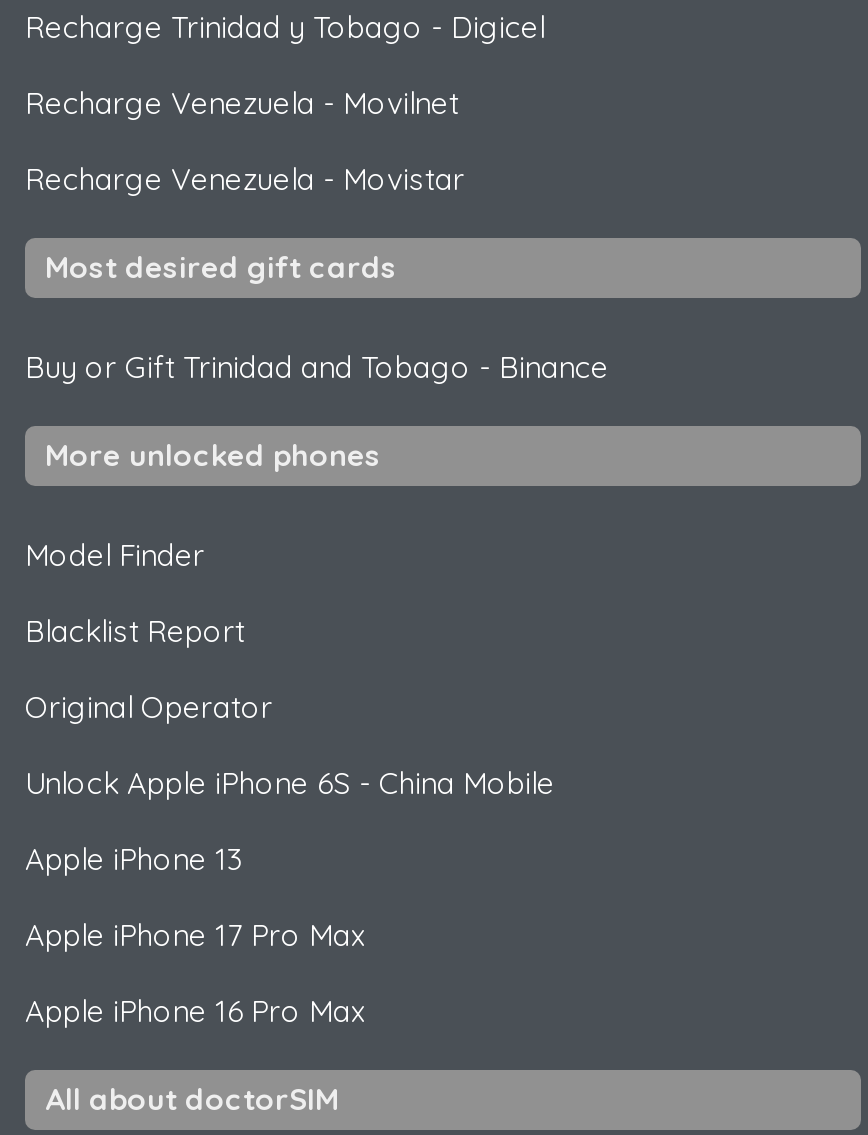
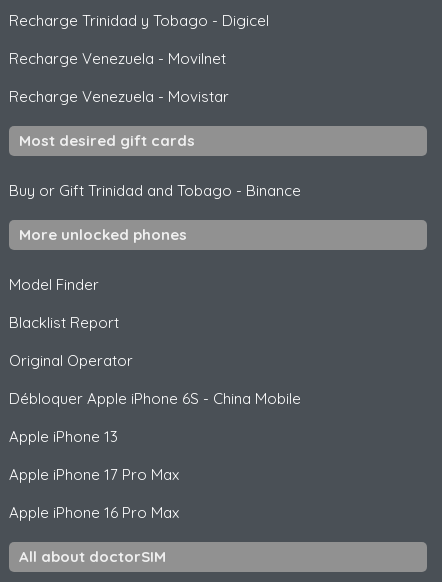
[25,765,555,803] Unlock Apple iPhone 6S - China Mobile -> [9,389,301,408] Débloquer Apple iPhone 6S - China Mobile

